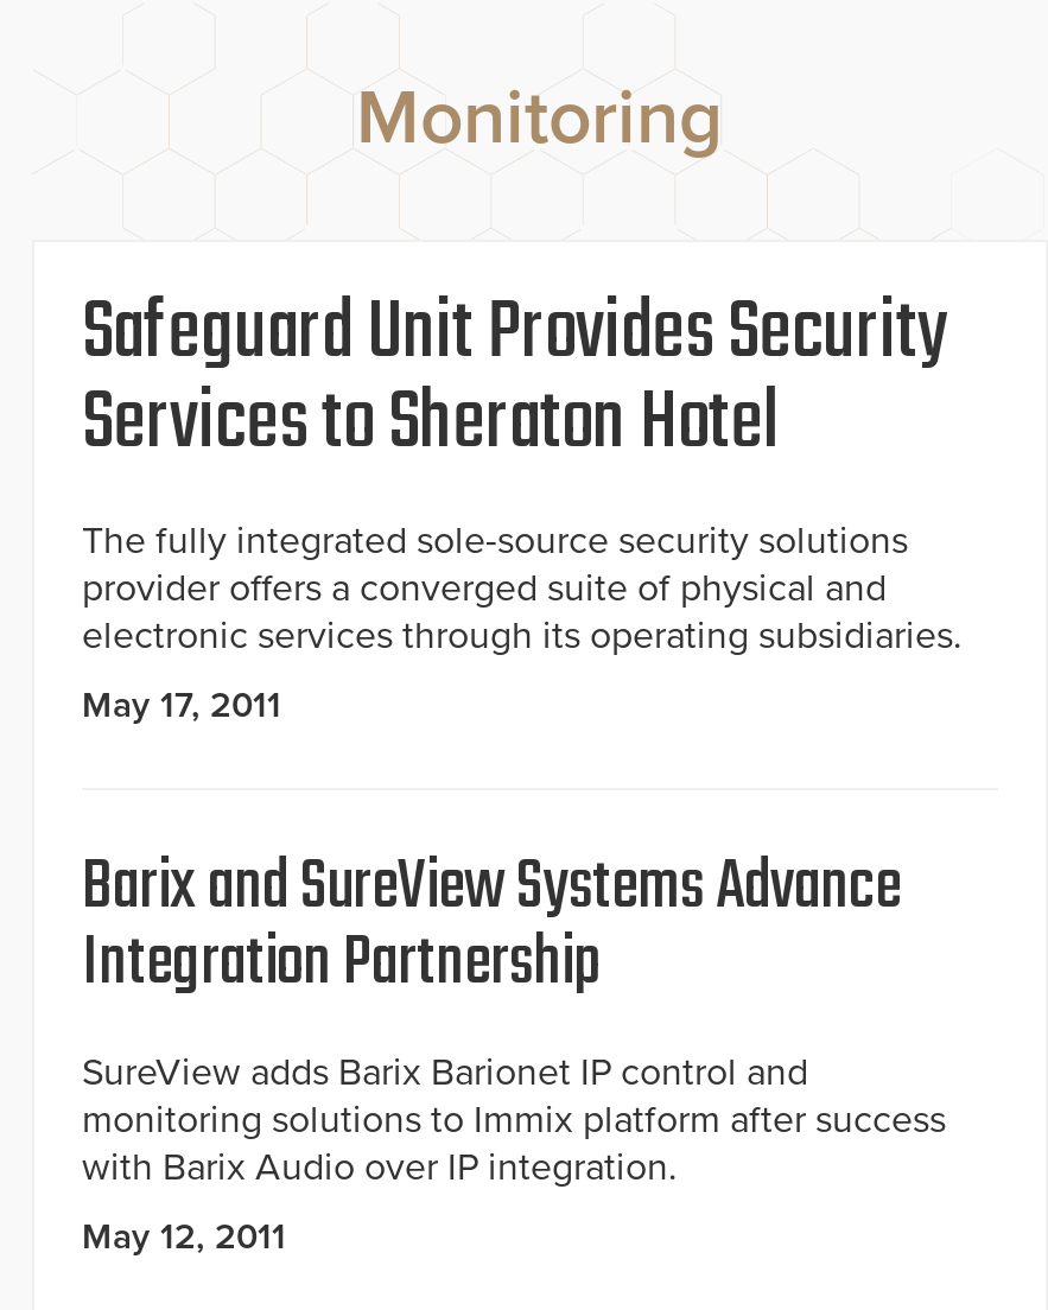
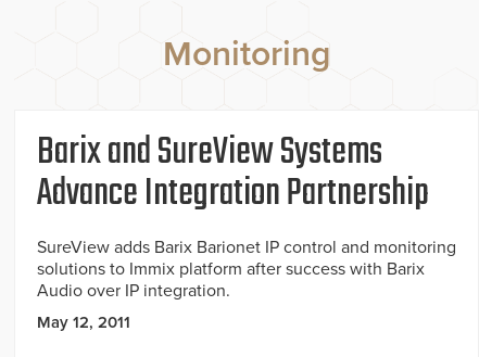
[82,271,963,1192] Safeguard Unit Provides Security | Services to Sheraton Hotel | The fully integrated sole-source security solutions | provider offers a converged suite of physical and | electronic services through its operating subsidiaries. | May 17, 2011 | Barix and SureView Systems Advance | Integration Partnership | SureView adds Barix Barionet IP control and | monitoring solutions to Immix platform after success | with Barix Audio over IP integration. -> [37,124,456,302] Barix and SureView Systems | Advance Integration Partnership | SureView adds Barix Barionet IP control and monitoring | solutions to Immix platform after success with Barix | Audio over IP integration.

